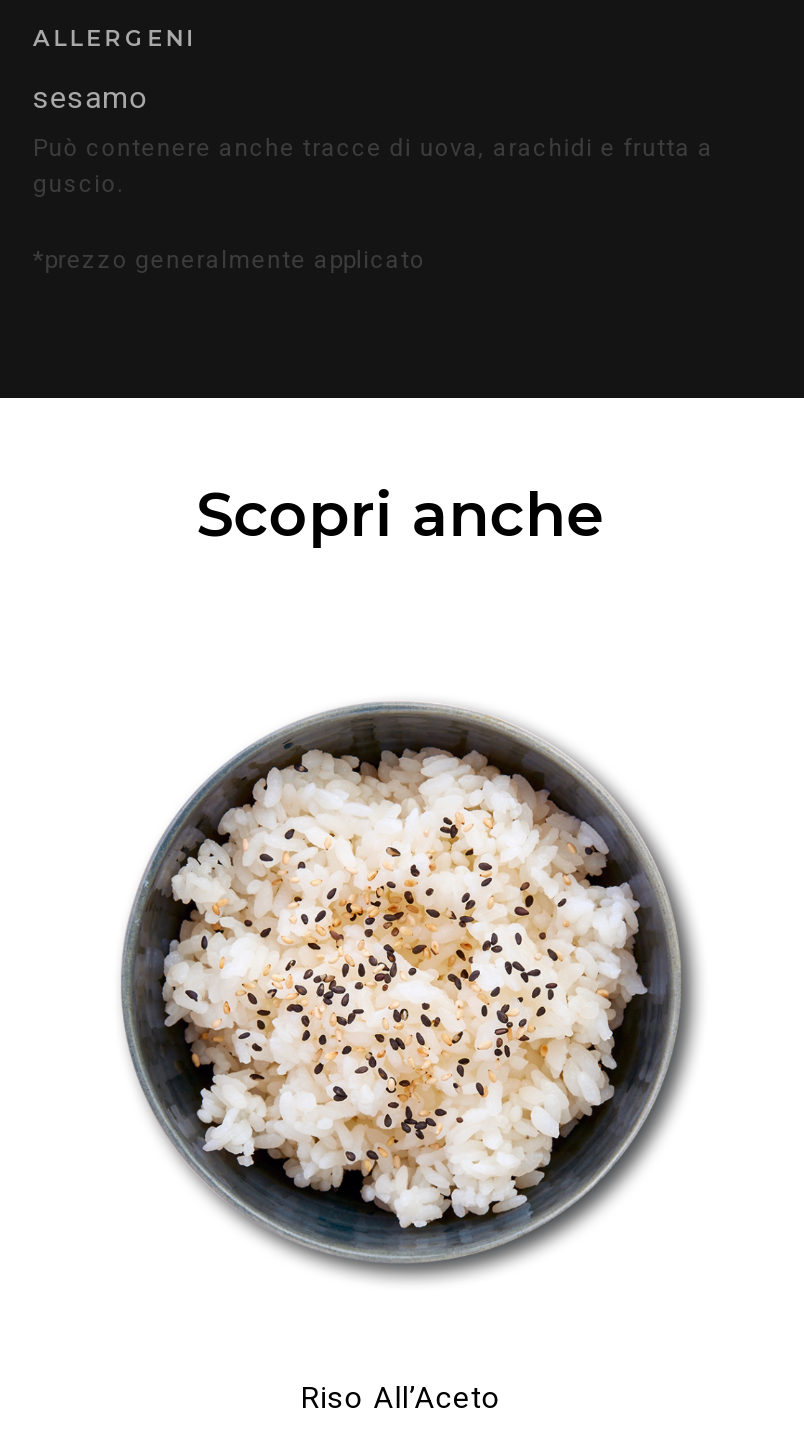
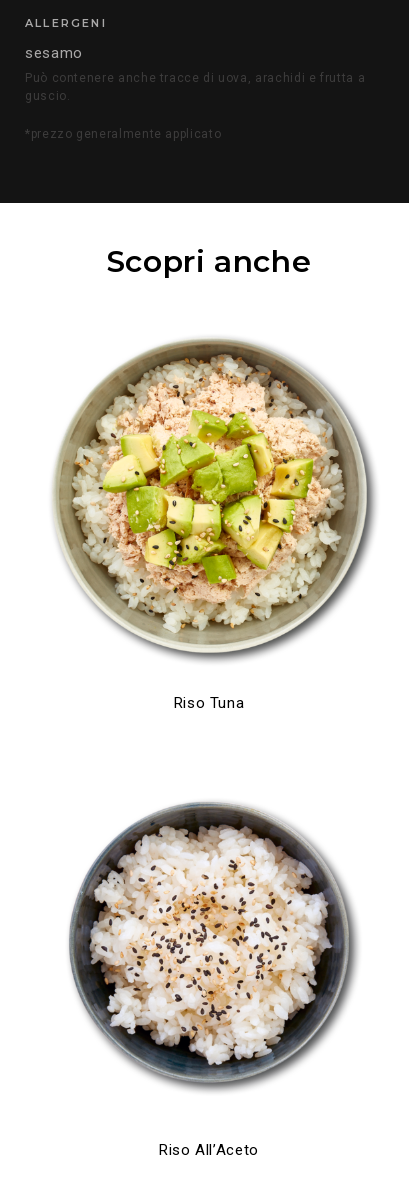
none -> [52,337,376,712] [image] | Riso Tuna

